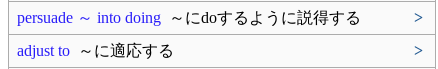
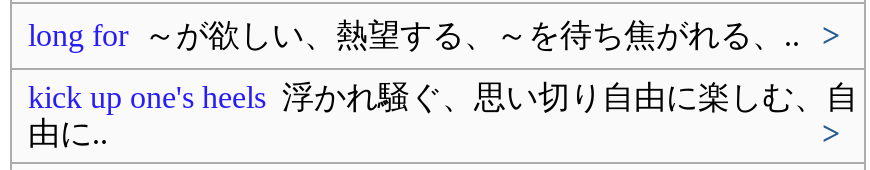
[17,9,361,26] persuade ～ into doing～にdoするように説得する -> [28,18,800,52] long for～が欲しい、熱望する、～を待ち焦がれる、..
[17,42,174,59] adjust to～に適応する -> [28,80,858,150] kick up one's heels浮かれ騒ぐ、思い切り自由に楽しむ、自 | 由に..

